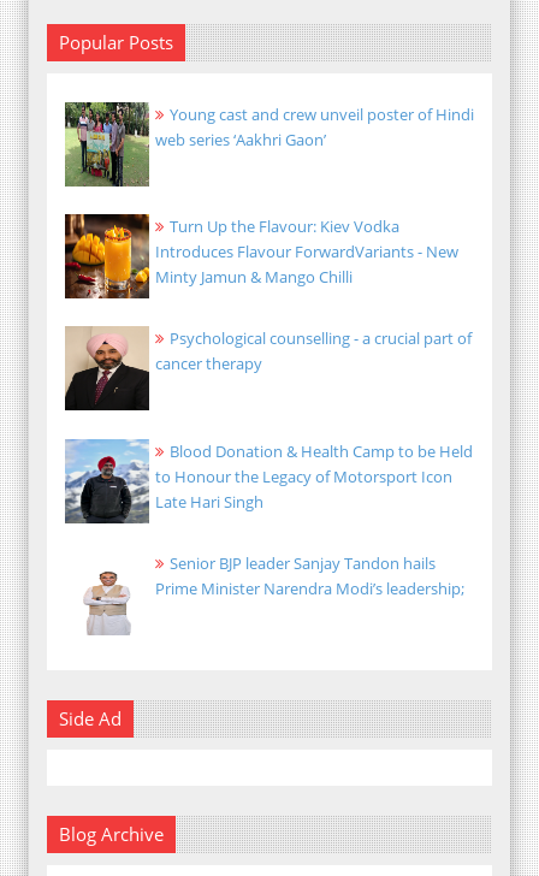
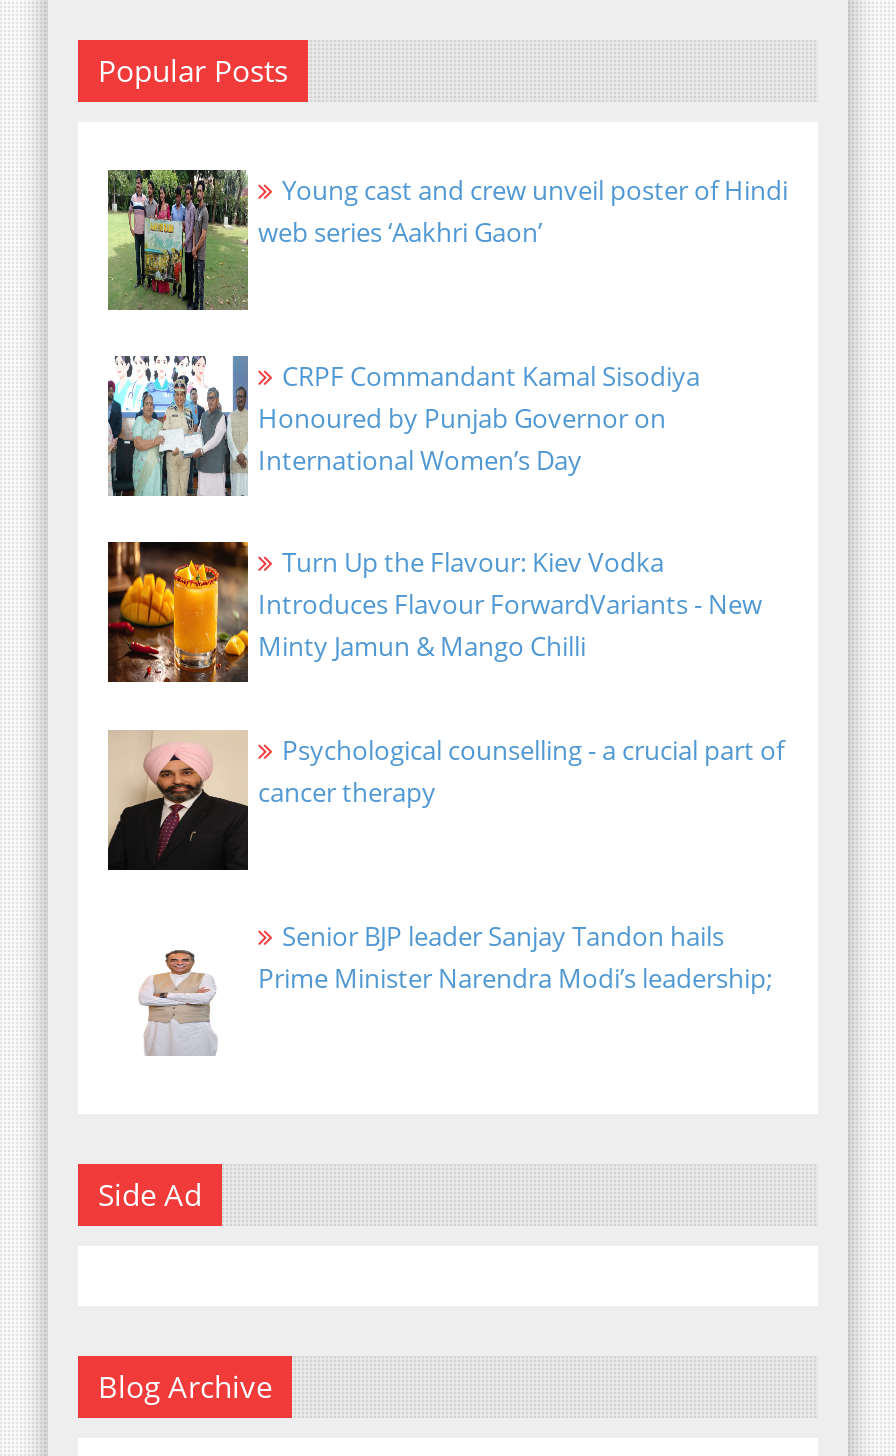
none -> [106,356,700,496] [image] | CRPF Commandant Kamal Sisodiya | Honoured by Punjab Governor on | International Women’s Day
moved [63,212,472,375] -> [104,538,784,809]: [image] | Turn Up the Flavour: Kiev Vodka | Introduces Flavour ForwardVariants - New | Minty Jamun & Mango Chilli | Psychological counselling - a crucial part of | cancer therapy
[64,439,473,525] [image] | Blood Donation & Health Camp to be Held | to Honour the Legacy of Motorsport Icon | Late Hari Singh -> none

